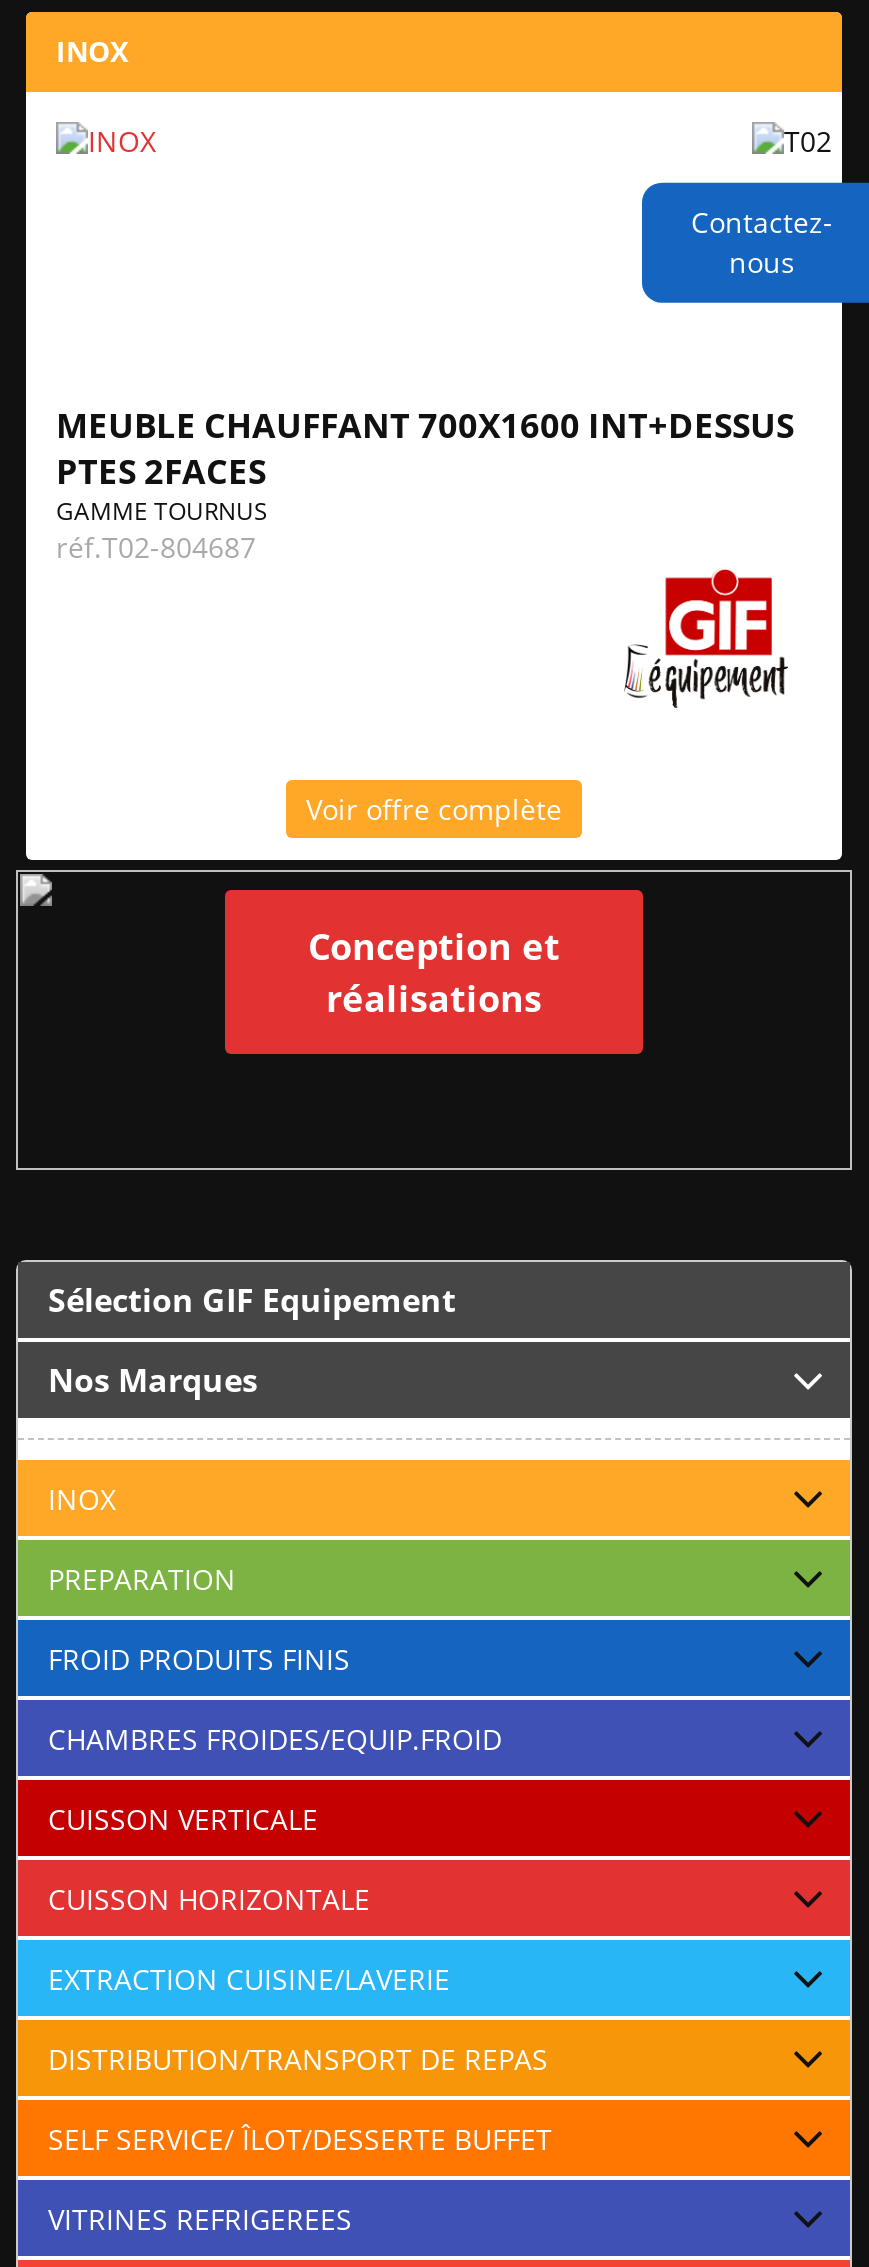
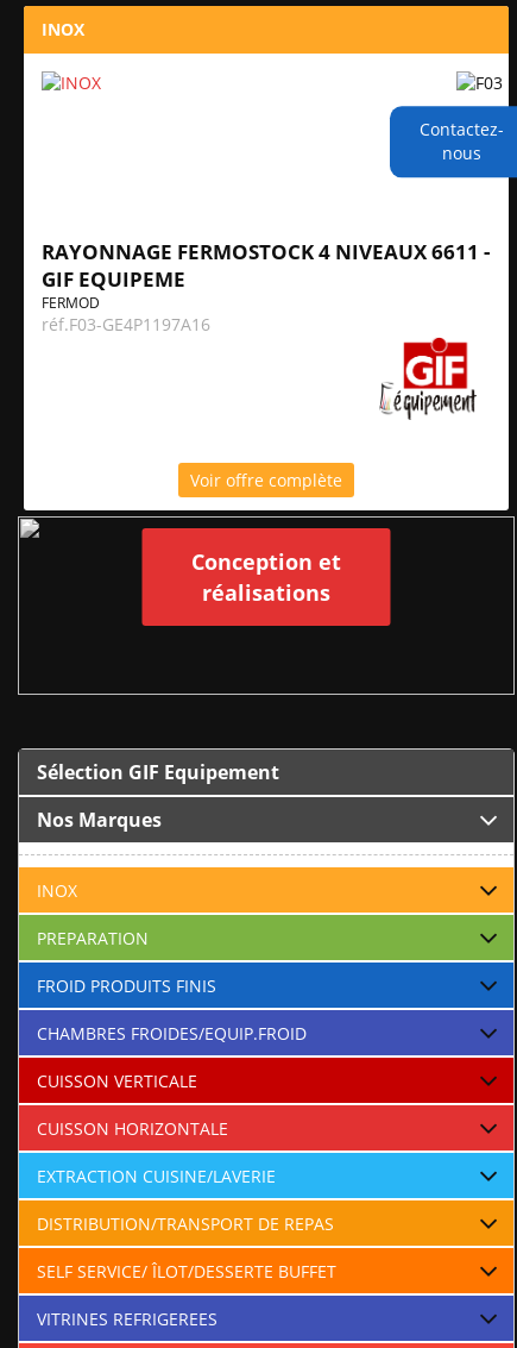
[56,402,794,566] MEUBLE CHAUFFANT 700X1600 INT+DESSUS | PTES 2FACES | GAMME TOURNUS | réf.T02-804687 -> [42,238,490,336] RAYONNAGE FERMOSTOCK 4 NIVEAUX 6611 - | GIF EQUIPEME | FERMOD | réf.F03-GE4P1197A16

